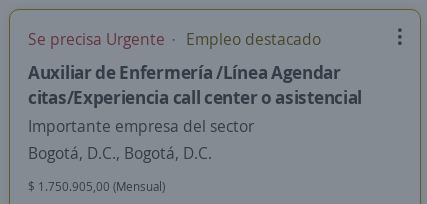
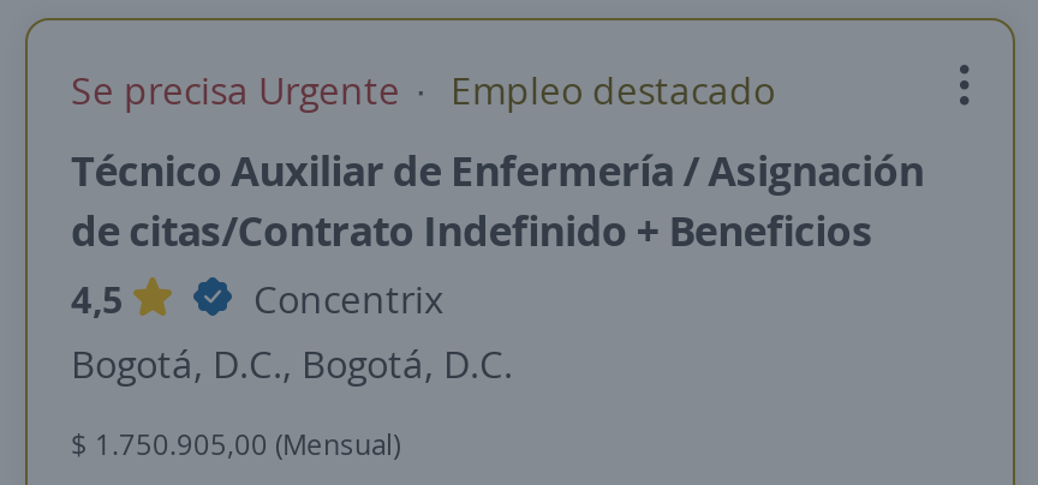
[28,60,362,137] Auxiliar de Enfermería /Línea Agendar | citas/Experiencia call center o asistencial | Importante empresa del sector -> [71,140,924,325] Técnico Auxiliar de Enfermería / Asignación | de citas/Contrato Indefinido + Beneficios | 4,5 | Concentrix

